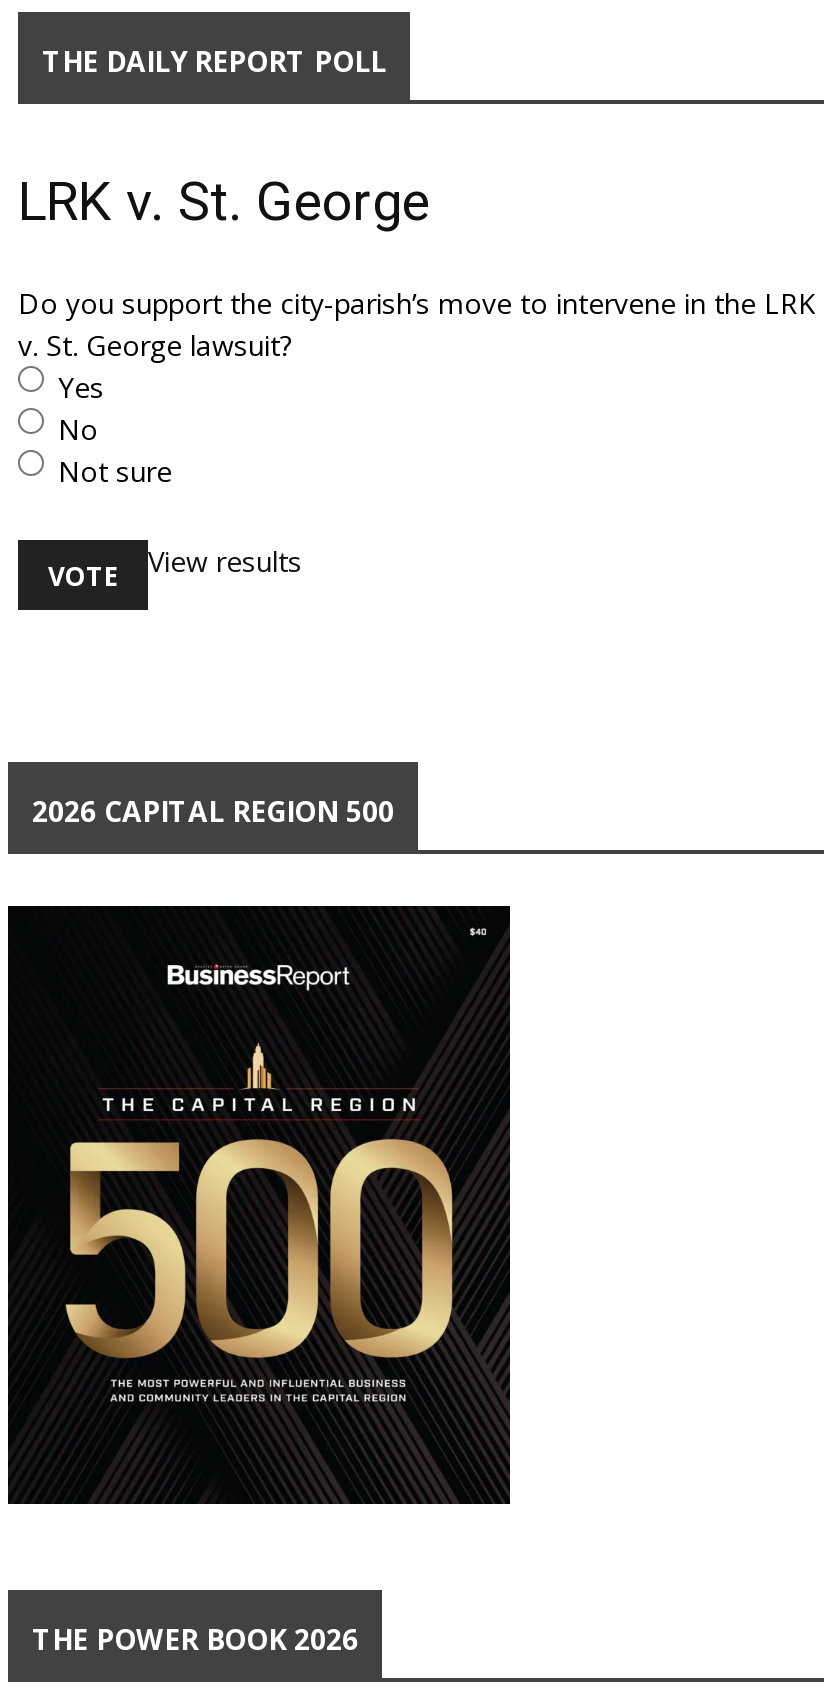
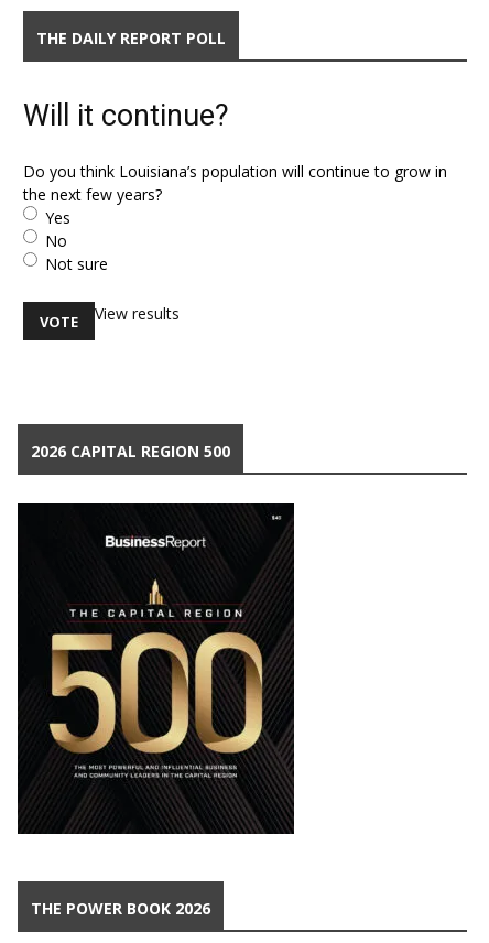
[18,170,430,234] LRK v. St. George -> [23,98,229,133] Will it continue?
[18,284,816,364] Do you support the city-parish’s move to intervene in the LRK | v. St. George lawsuit? -> [23,161,447,205] Do you think Louisiana’s population will continue to grow in | the next few years?

